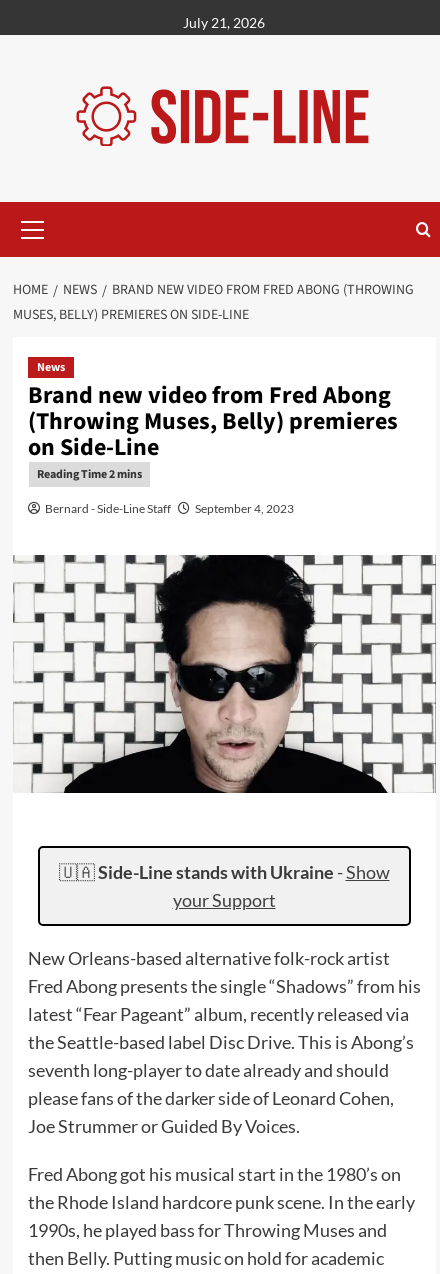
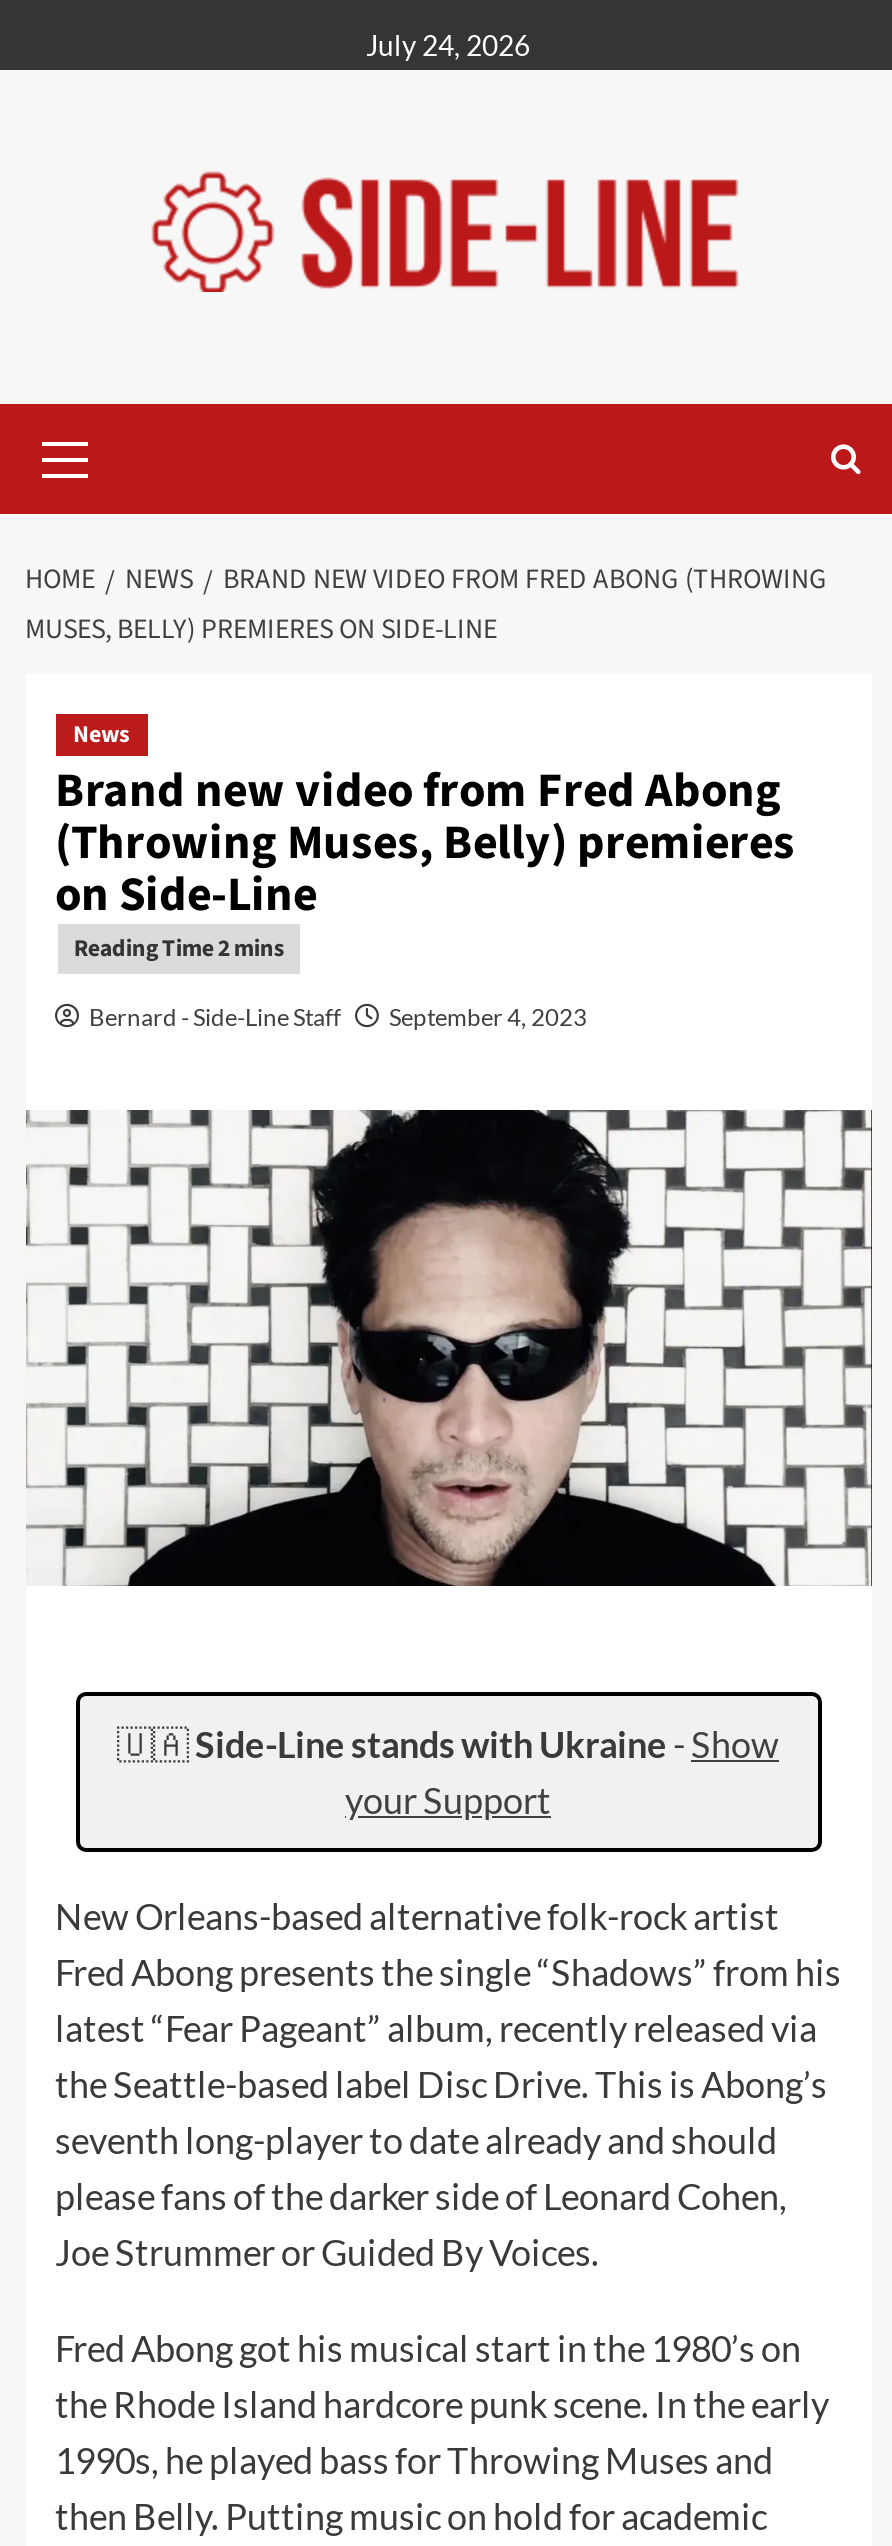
[183,14,265,31] July 21, 2026 -> [366,28,530,62] July 24, 2026

